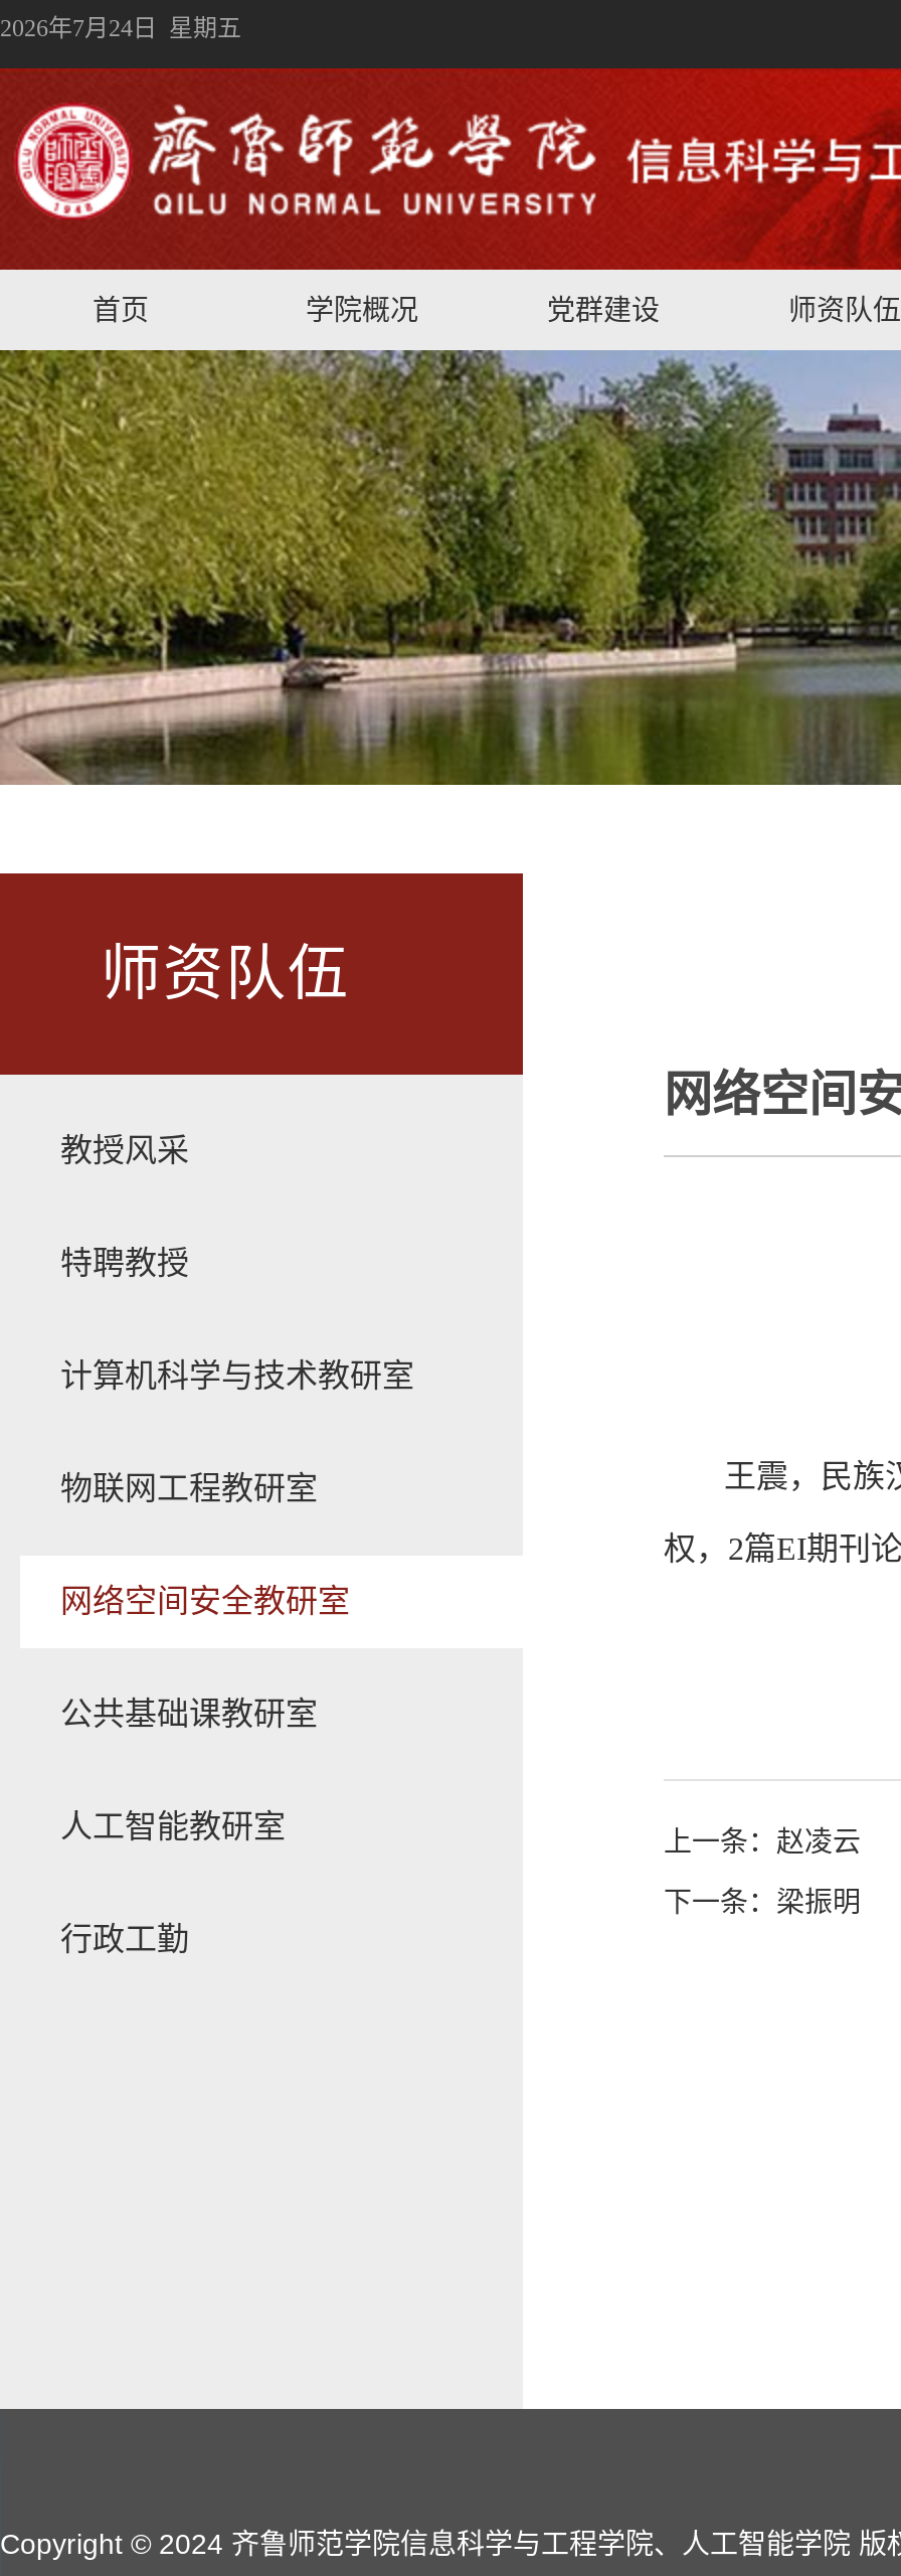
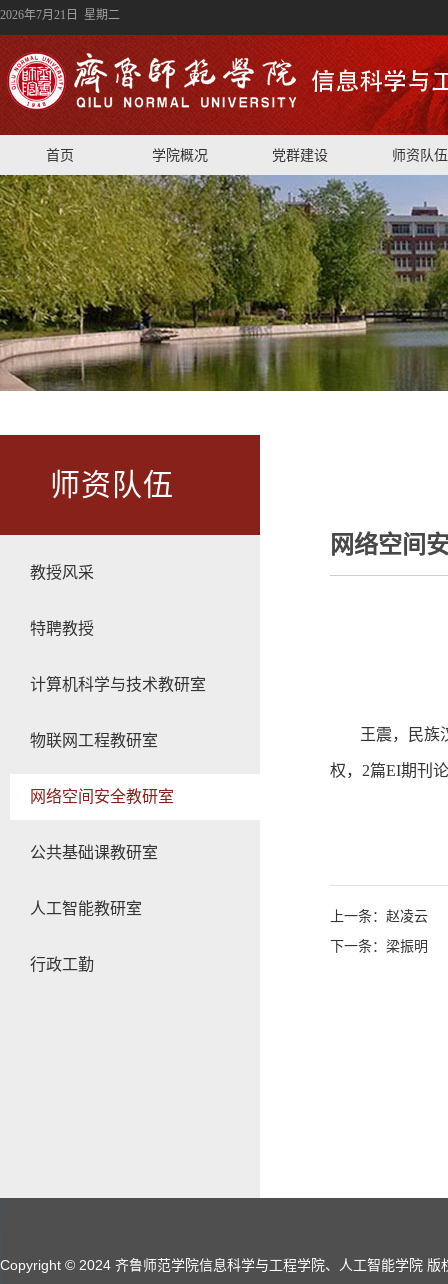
[0,14,241,42] 2026年7月24日 星期五 -> [0,8,120,22] 2026年7月21日 星期二

